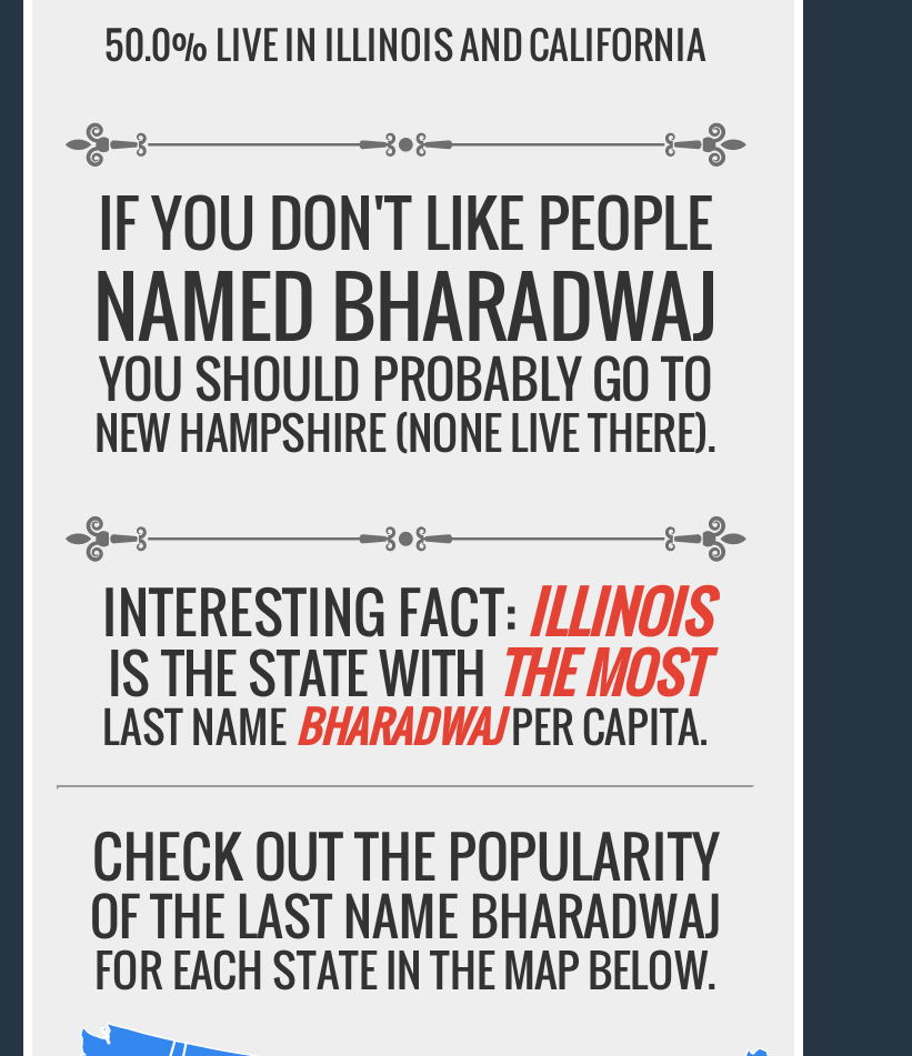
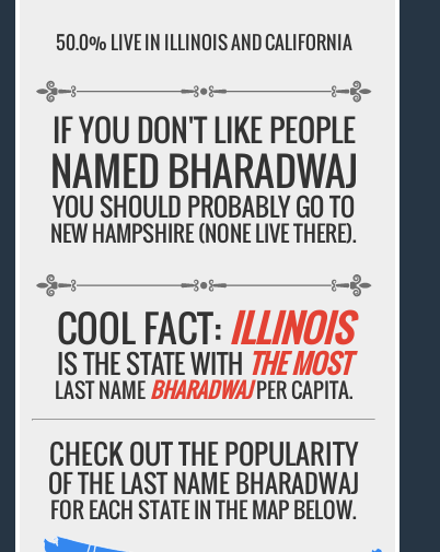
[102,570,709,652] INTERESTING FACT: ILLINOIS -> [56,300,351,355] COOL FACT: ILLINOIS

